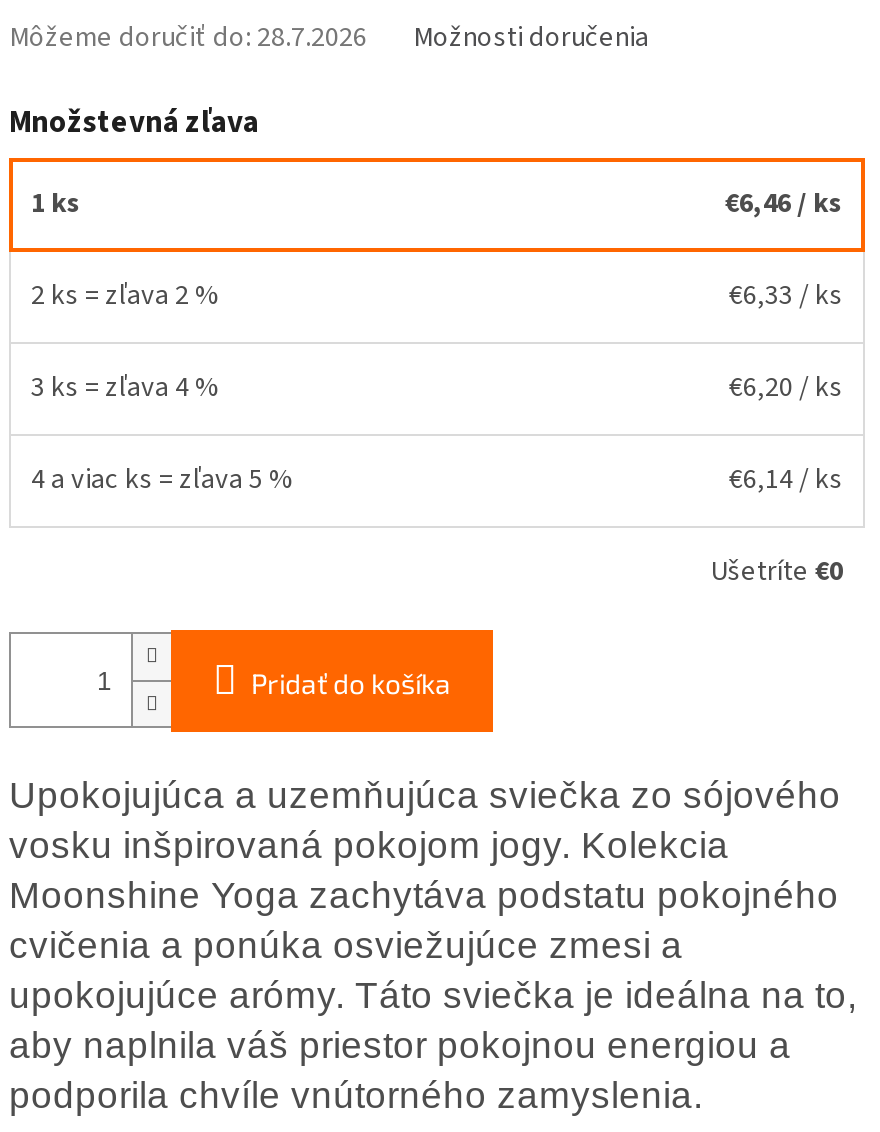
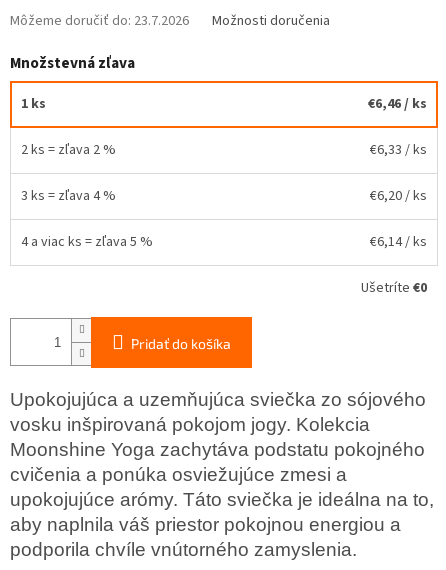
[9,19,367,59] Môžeme doručiť do: 28.7.2026 -> [10,11,189,31] Môžeme doručiť do: 23.7.2026

